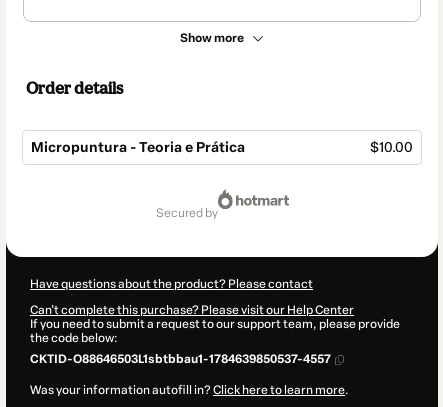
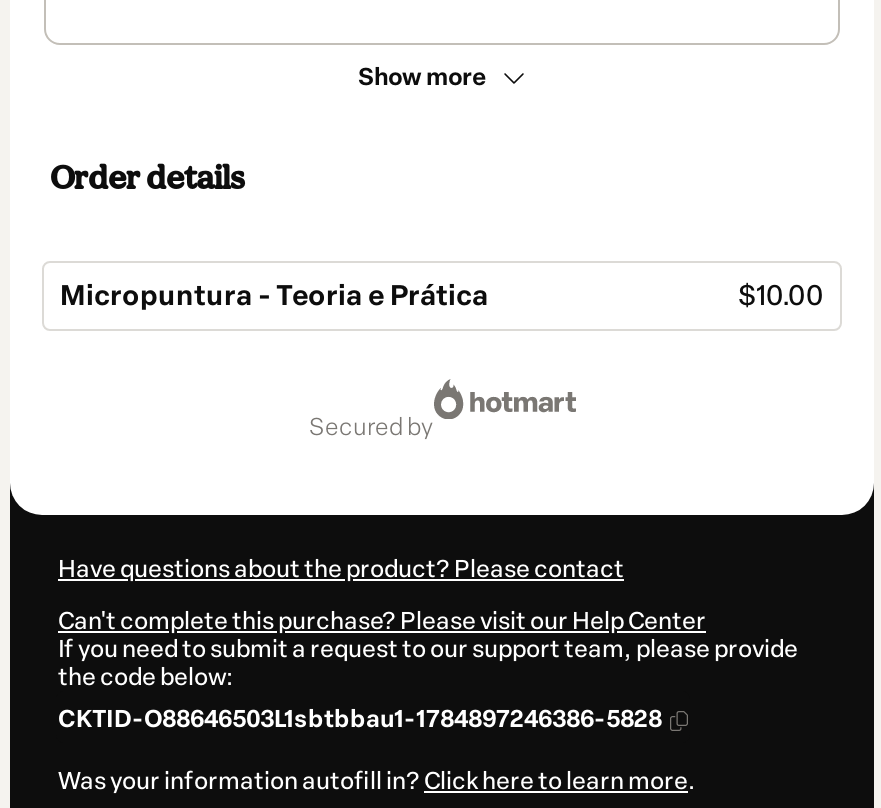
[30,352,331,366] CKTID-O88646503L1sbtbbau1-1784639850537-4557 -> [58,706,662,734] CKTID-O88646503L1sbtbbau1-1784897246386-5828

